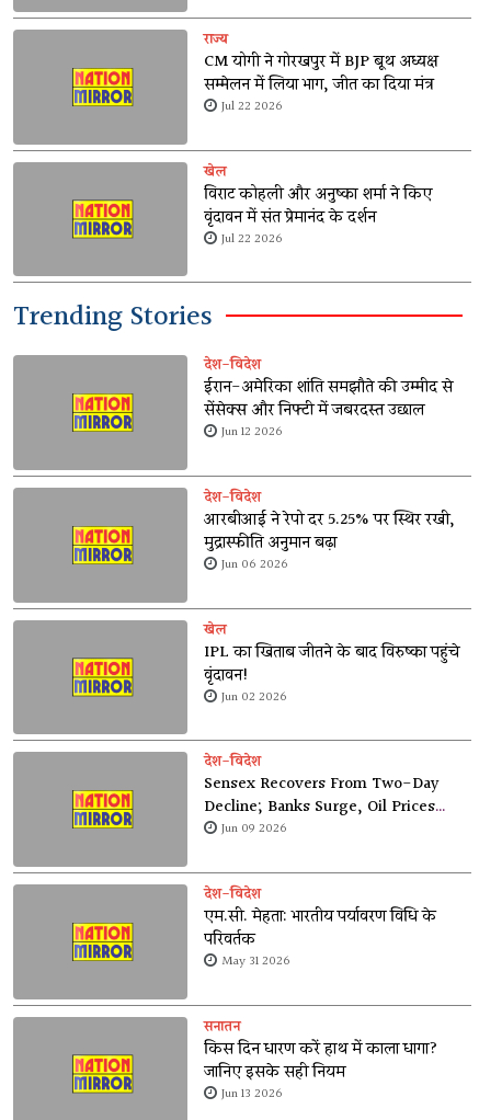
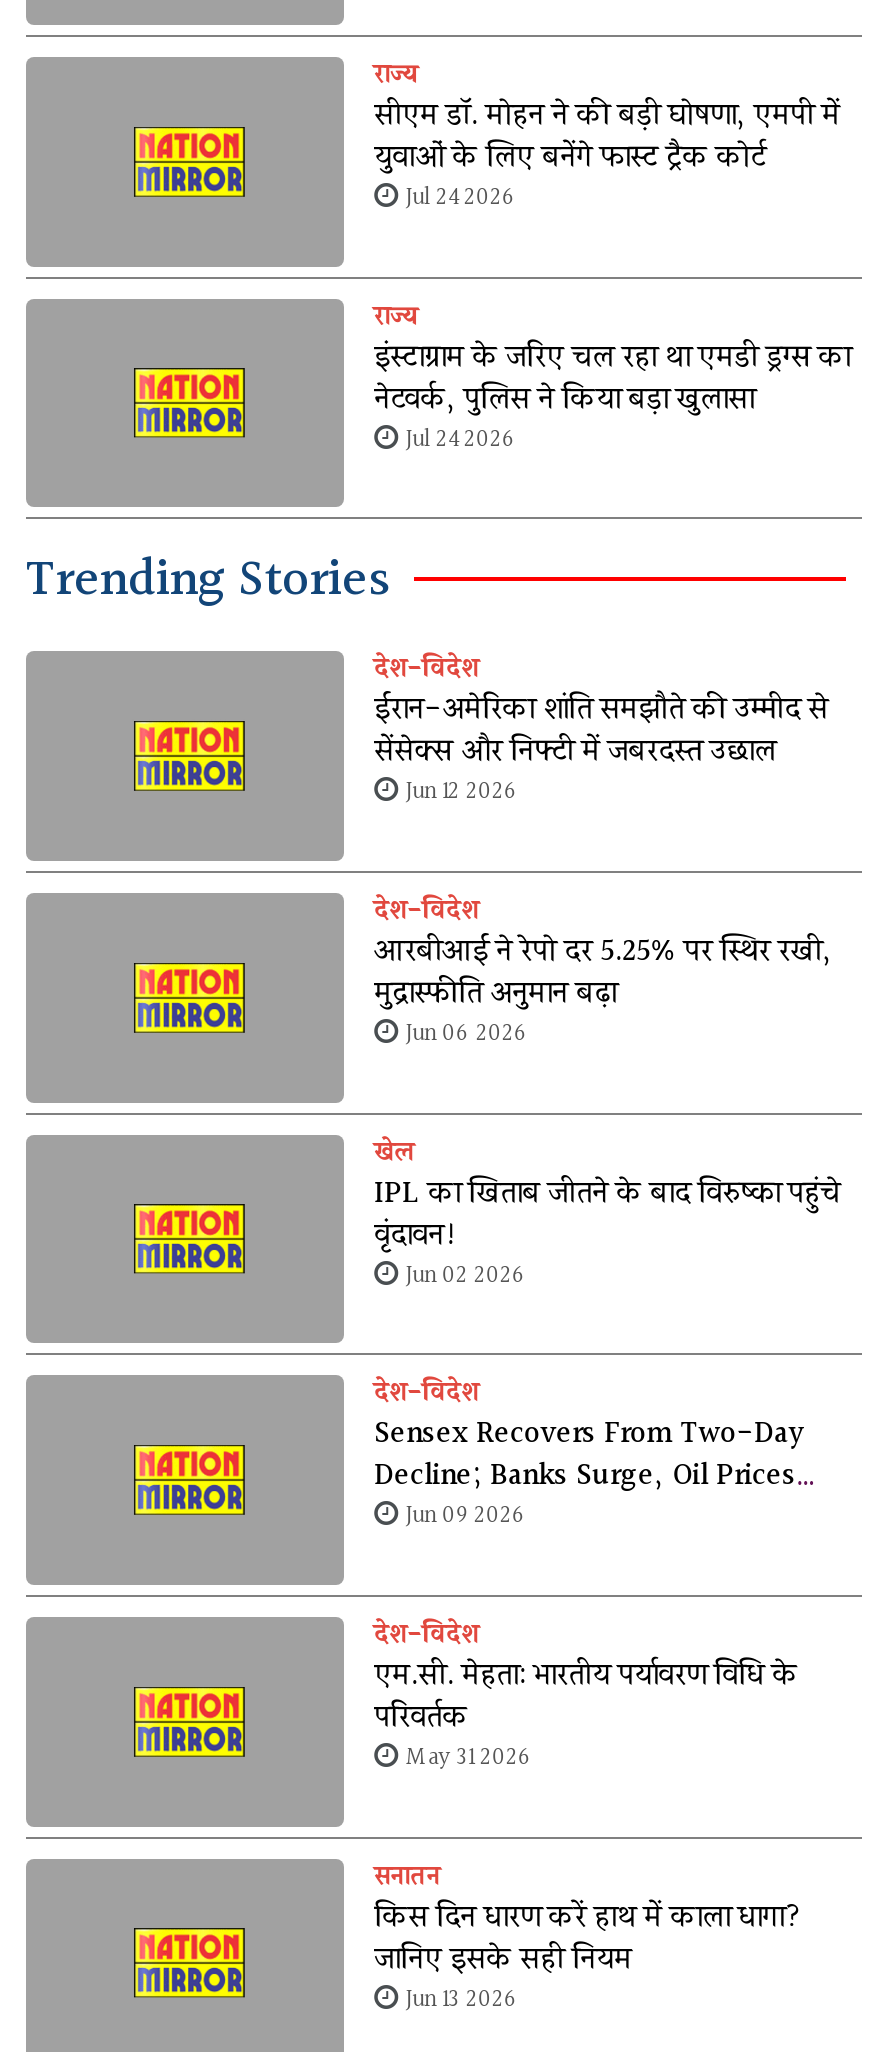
[204,49,439,117] CM योगी ने गोरखपुर में BJP बूथ अध्यक्ष | सम्मेलन में लिया भाग, जीत का दिया मंत्र | Jul 22 2026 -> [374,93,840,217] सीएम डॉ. मोहन ने की बड़ी घोषणा, एमपी में | युवाओं के लिए बनेंगे फास्ट ट्रैक कोर्ट | Jul 24 2026
[204,161,432,250] खेल | विराट कोहली और अनुष्का शर्मा ने किए | वृंदावन में संत प्रेमानंद के दर्शन | Jul 22 2026 -> [374,296,850,458] राज्य | इंस्टाग्राम के जरिए चल रहा था एमडी ड्रग्स का | नेटवर्क, पुलिस ने किया बड़ा खुलासा | Jul 24 2026

